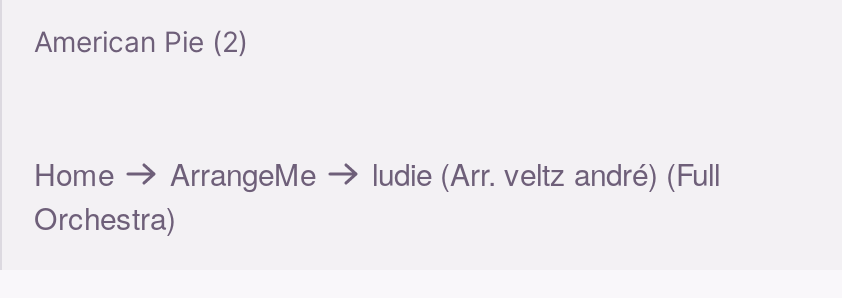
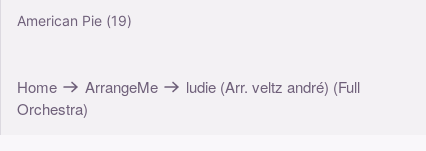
[34,23,248,57] American Pie (2) -> [17,11,132,28] American Pie (19)

